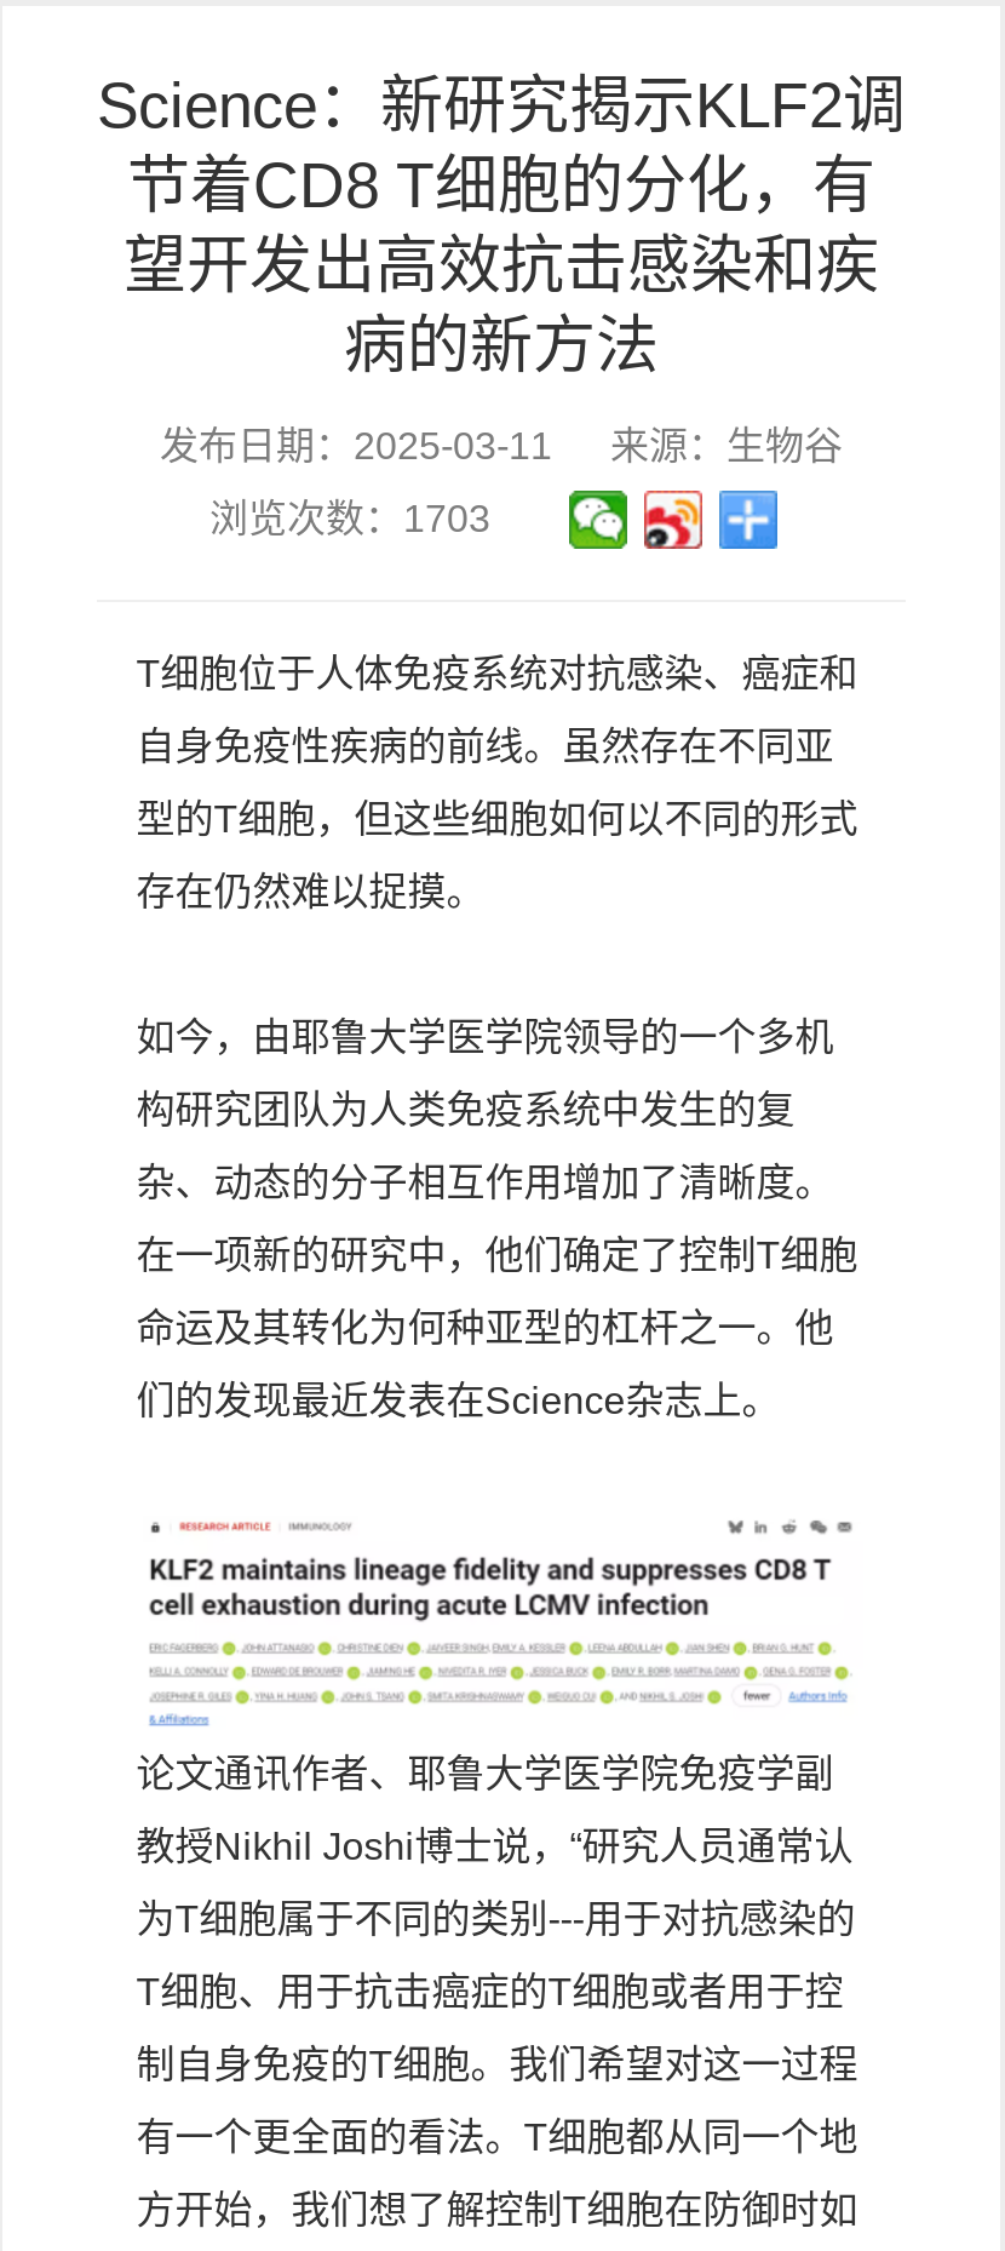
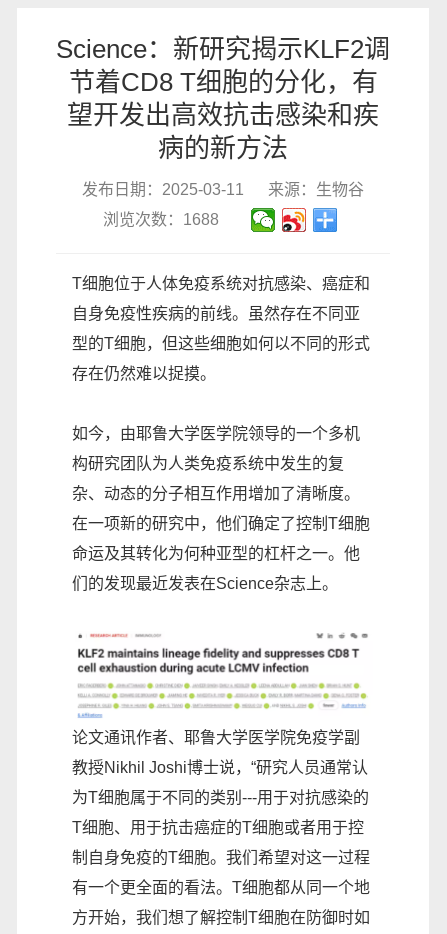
[209,498,490,539] 浏览次数：1703 -> [102,211,218,228] 浏览次数：1688

